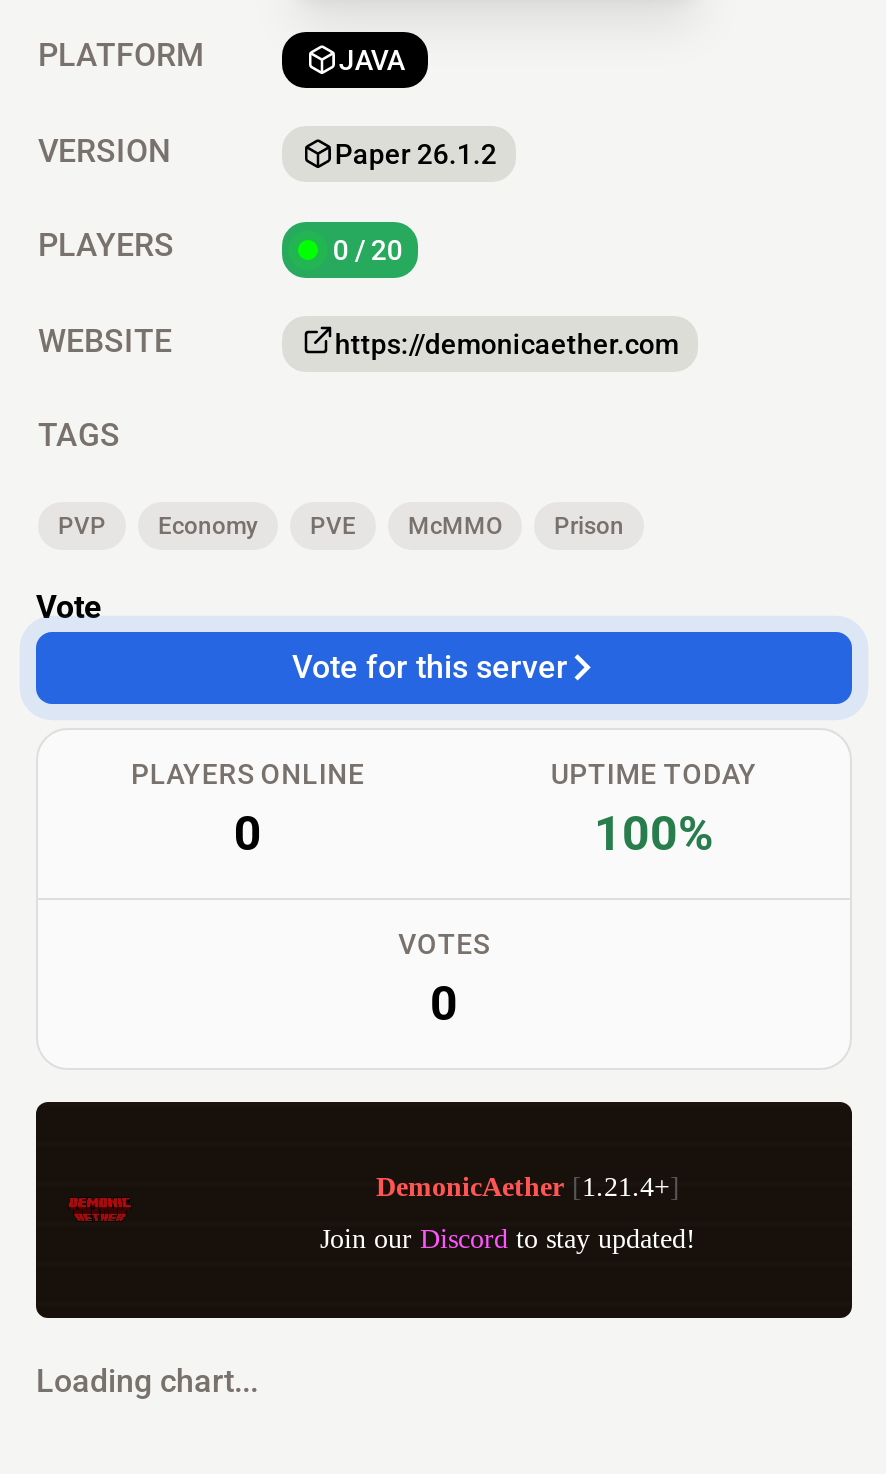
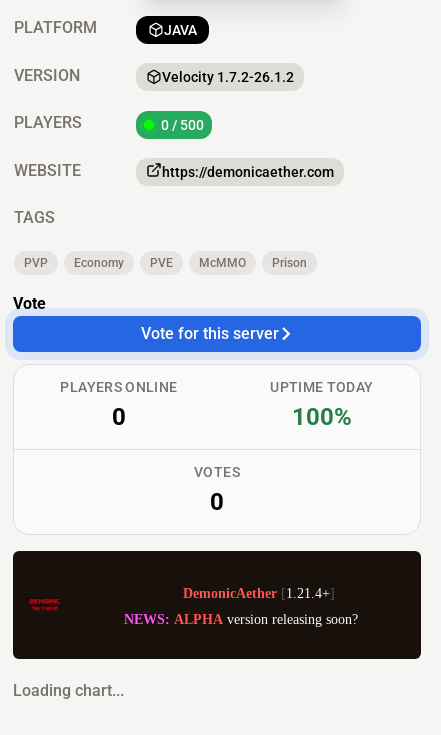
[335,138,497,170] Paper 26.1.2 -> [162,69,294,85] Velocity 1.7.2-26.1.2
[333,233,403,265] 0 / 20 -> [161,116,204,132] 0 / 500
[320,1224,696,1254] Join our Discord to stay updated! -> [124,612,358,627] NEWS: ALPHA version releasing soon?

